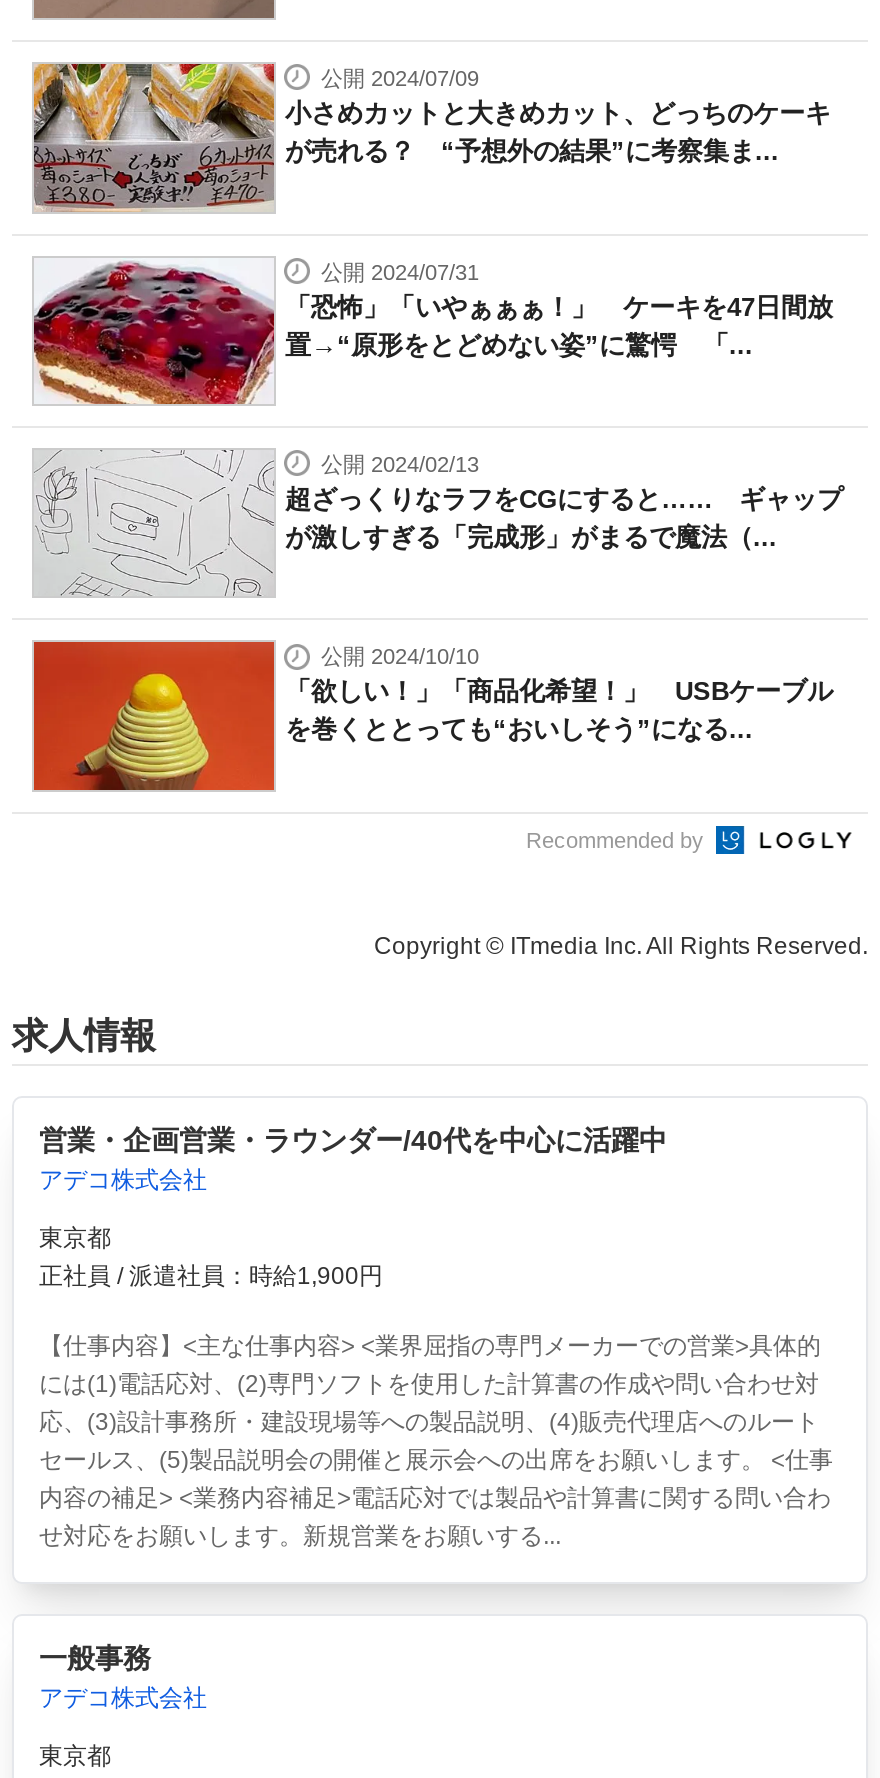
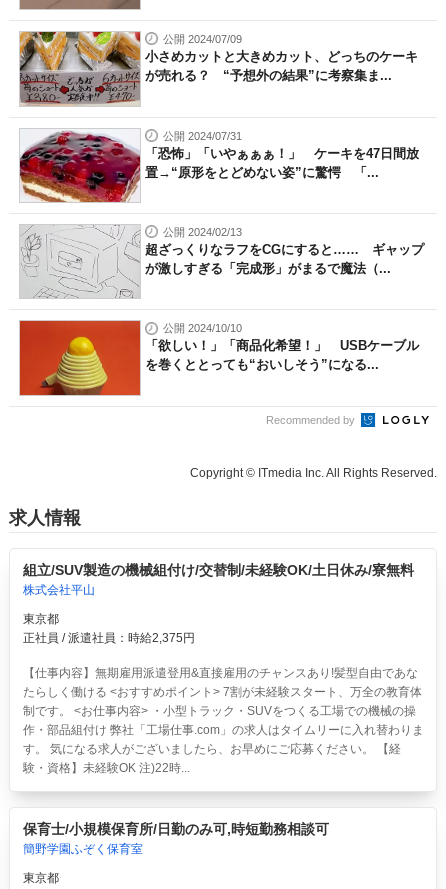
[39,1125,667,1195] 営業・企画営業・ラウンダー/40代を中心に活躍中 | アデコ株式会社 -> [22,562,413,597] 組立/SUV製造の機械組付け/交替制/未経験OK/土日休み/寮無料 | 株式会社平山
[39,1263,383,1291] 正社員 / 派遣社員：時給1,900円 -> [22,631,194,645] 正社員 / 派遣社員：時給2,375円
[39,1333,833,1551] 【仕事内容】<主な仕事内容> <業界屈指の専門メーカーでの営業>具体的 | には(1)電話応対、(2)専門ソフトを使用した計算書の作成や問い合わせ対 | 応、(3)設計事務所・建設現場等への製品説明、(4)販売代理店へのルート | セールス、(5)製品説明会の開催と展示会への出席をお願いします。 <仕事 | 内容の補足> <業務内容補足>電話応対では製品や計算書に関する問い合わ | せ対応をお願いします。新規営業をお願いする... -> [22,666,423,775] 【仕事内容】無期雇用派遣登用&直接雇用のチャンスあり!髪型自由であな | たらしく働ける <おすすめポイント> 7割が未経験スタート、万全の教育体 | 制です。 <お仕事内容> ・小型トラック・SUVをつくる工場での機械の操 | 作・部品組付け 弊社「工場仕事.com」の求人はタイムリーに入れ替わりま | す。 気になる求人がございましたら、お早めにご応募ください。 【経 | 験・資格】未経験OK 注)22時...
[39,1643,207,1713] 一般事務 | アデコ株式会社 -> [22,821,328,856] 保育士/小規模保育所/日勤のみ可,時短勤務相談可 | 簡野学園ふぞく保育室

